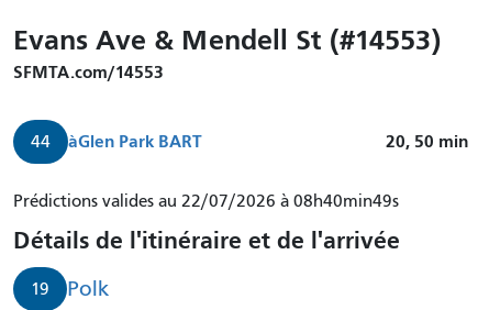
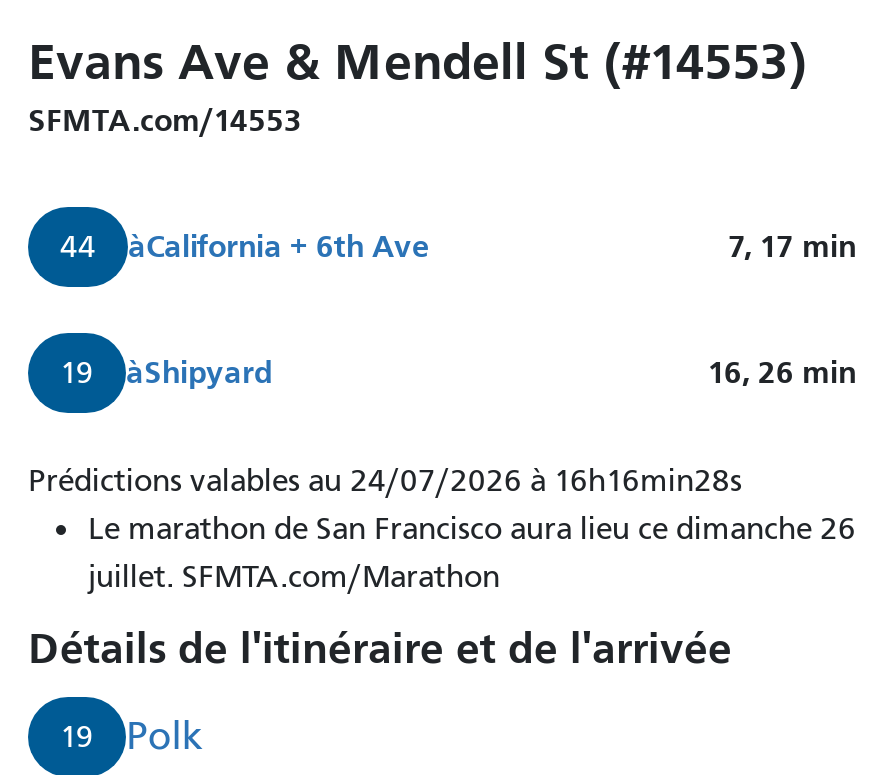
[13,131,473,211] àGlen Park BART | 20, 50 min | Prédictions valides au 22/07/2026 à 08h40min49s -> [28,227,864,594] àCalifornia + 6th Ave | 7, 17 min | 19 | àShipyard | 16, 26 min | Prédictions valables au 24/07/2026 à 16h16min28s | Le marathon de San Francisco aura lieu ce dimanche 26 | juillet. SFMTA.com/Marathon

